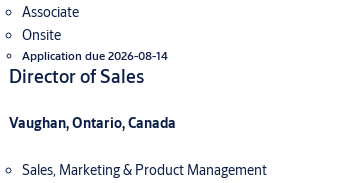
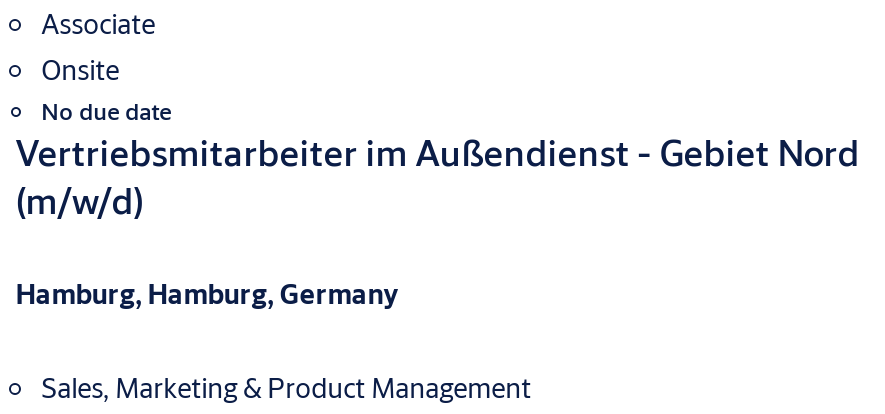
[9,48,168,88] Application due 2026-08-14 | Director of Sales -> [16,97,860,225] No due date | Vertriebsmitarbeiter im Außendienst - Gebiet Nord | (m/w/d)
[9,114,176,132] Vaughan, Ontario, Canada -> [16,277,398,313] Hamburg, Hamburg, Germany

